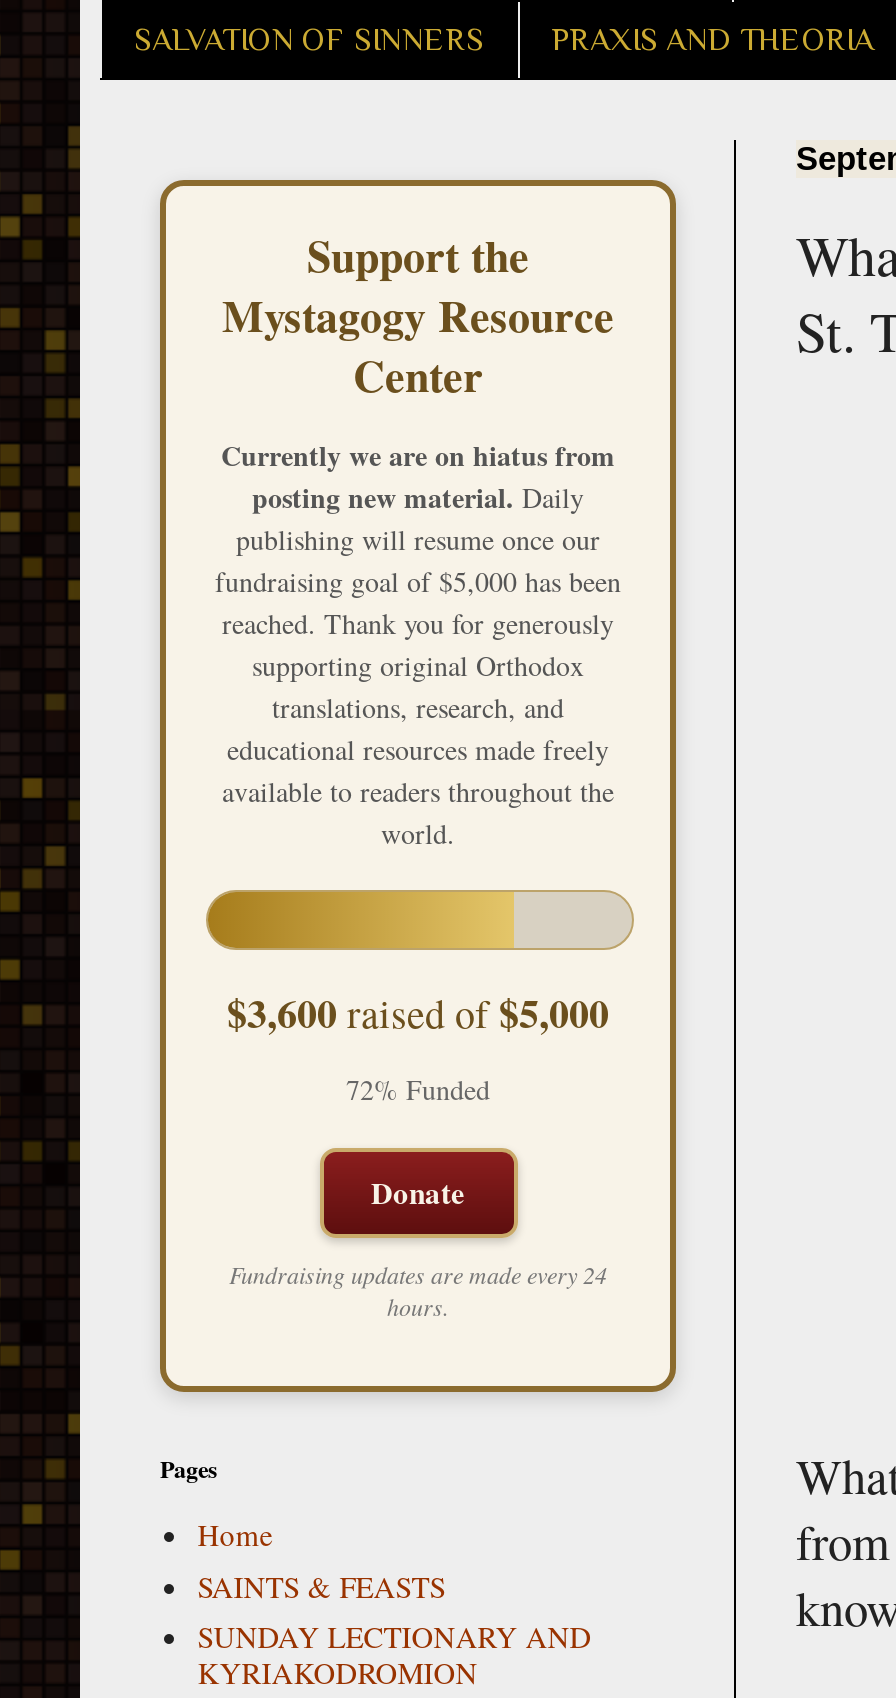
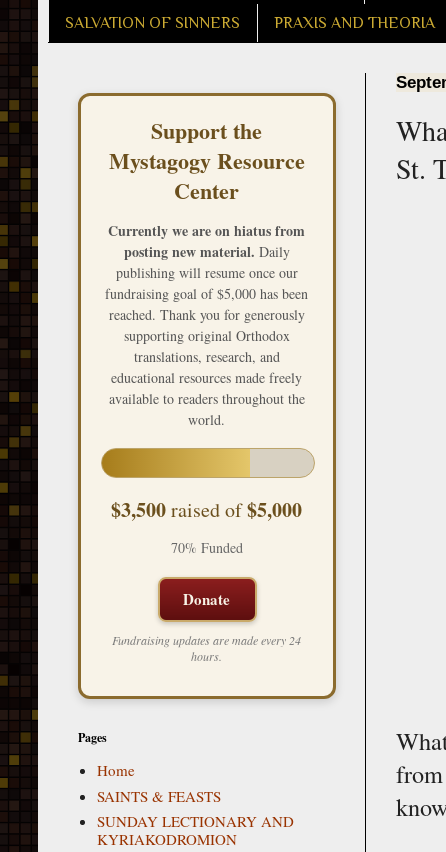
[227,983,609,1041] $3,600 raised of $5,000 -> [111,495,302,524] $3,500 raised of $5,000
[346,1069,490,1107] 72% Funded -> [171,538,243,557] 70% Funded

